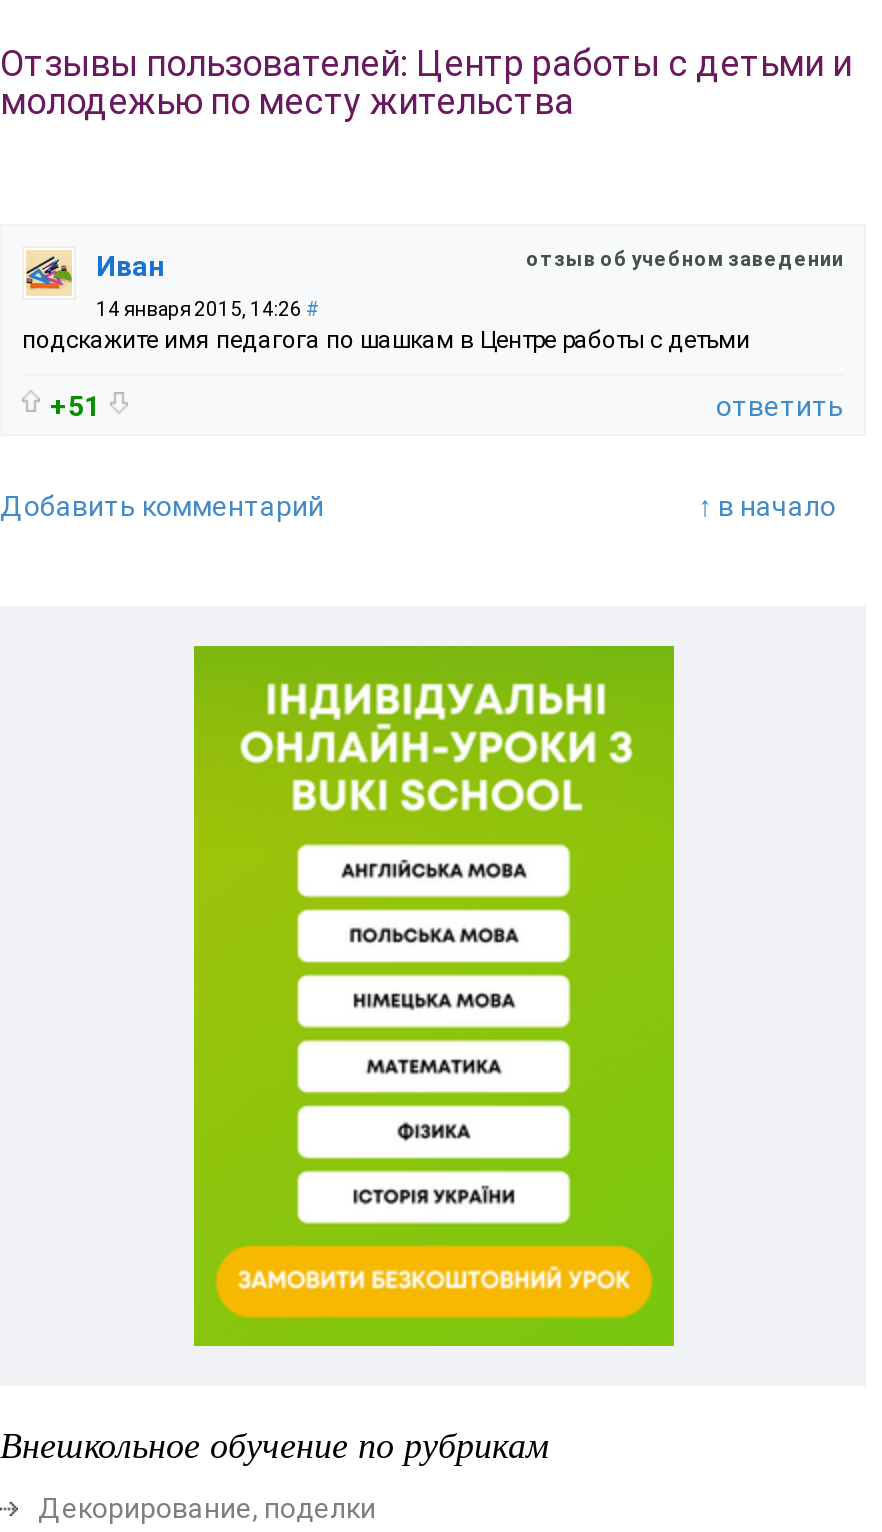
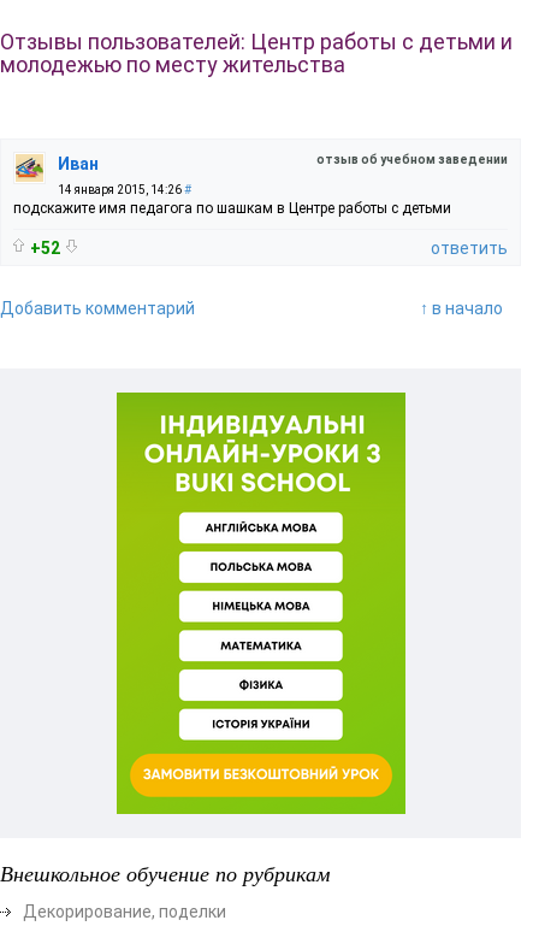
[50,389,100,421] +51 -> [30,238,60,257] +52

